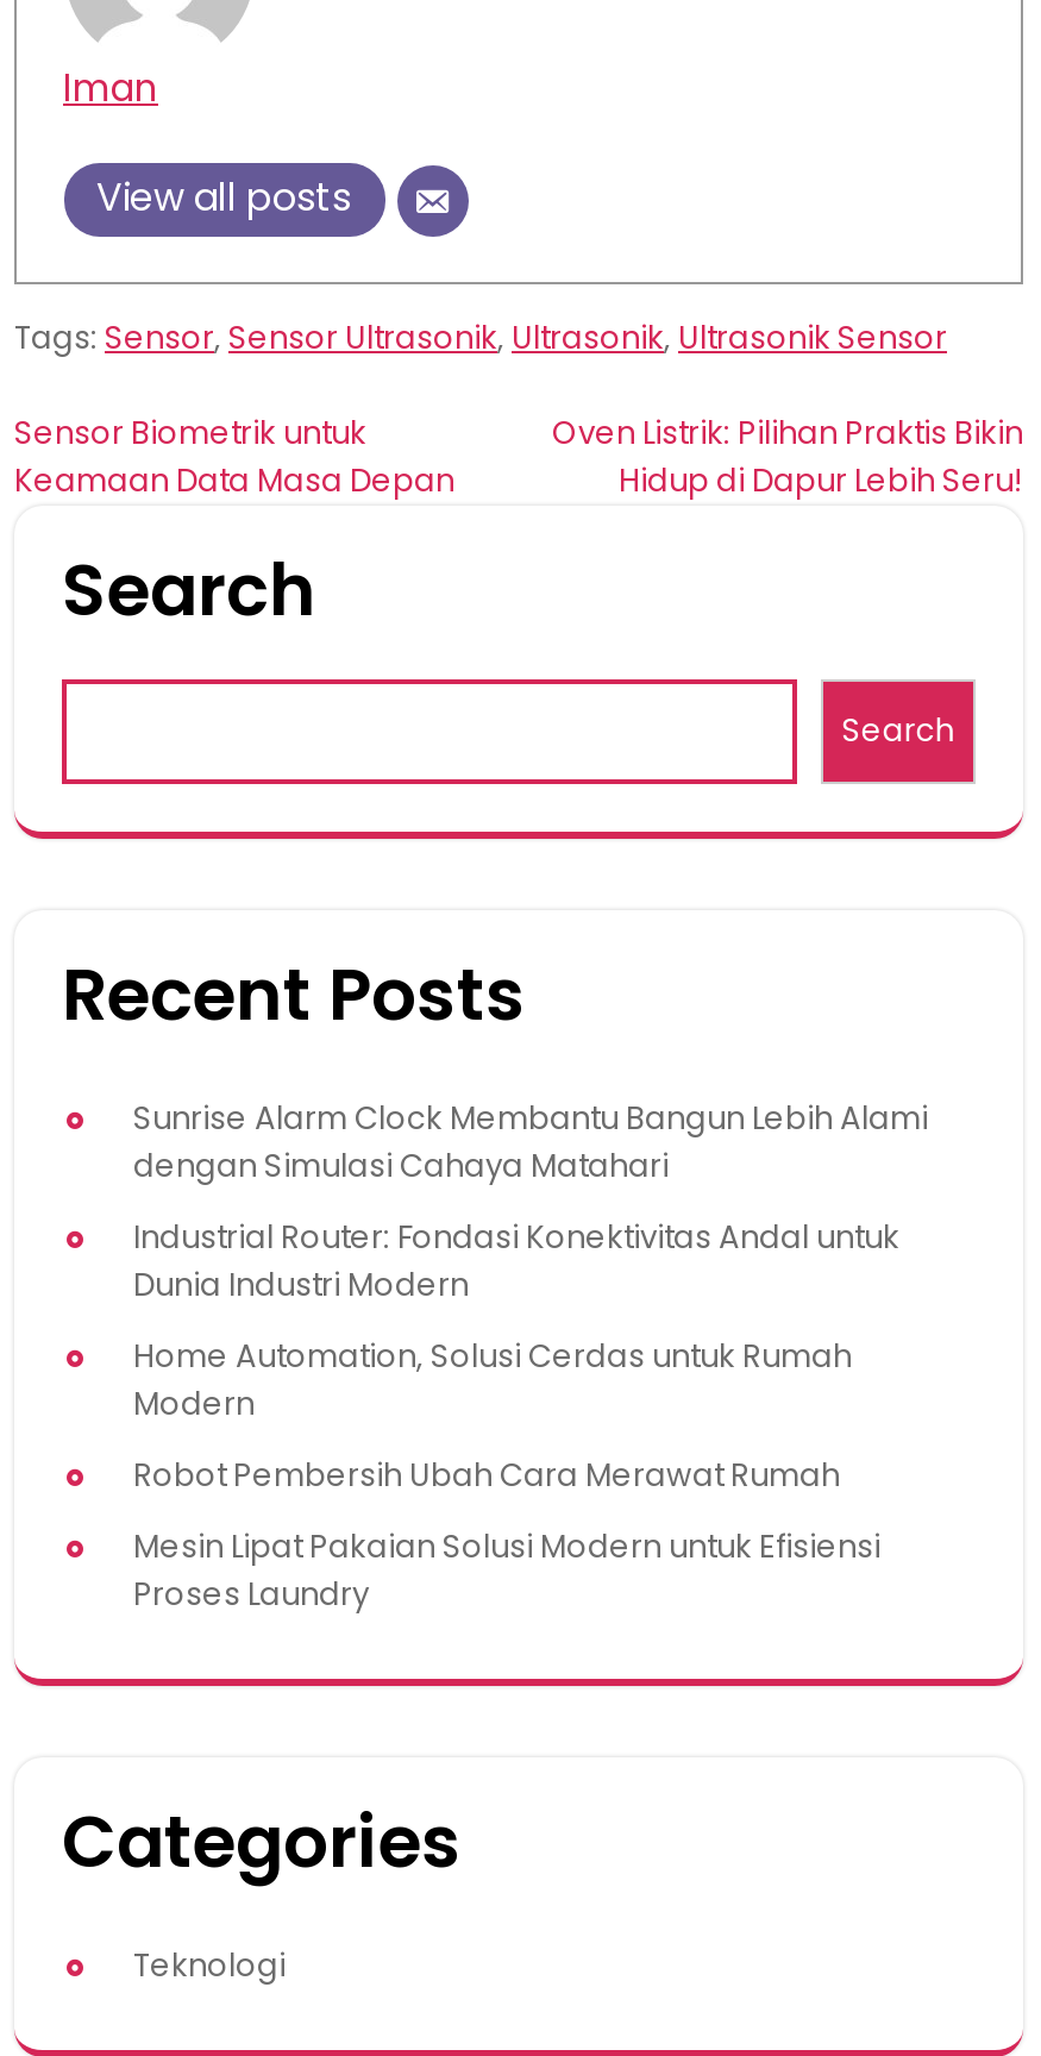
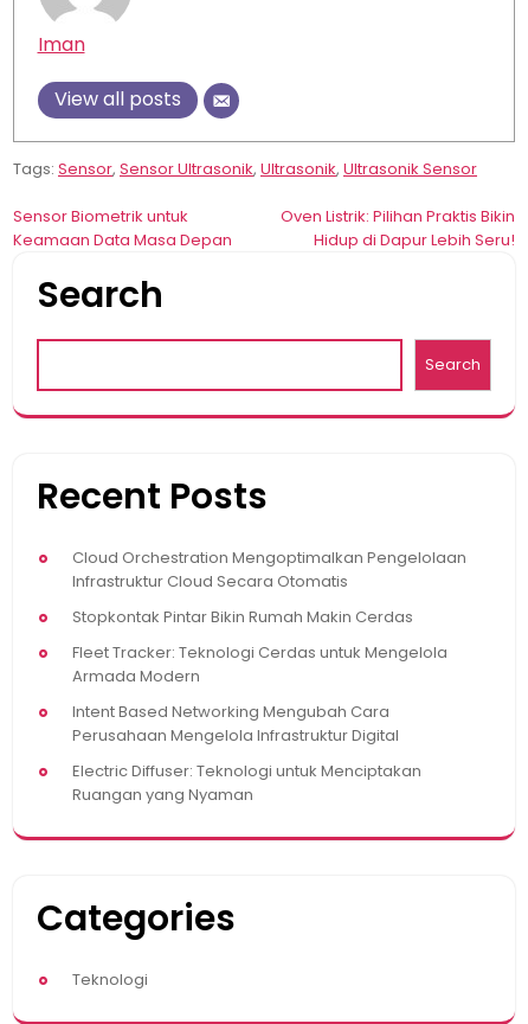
[133,1097,928,1190] Sunrise Alarm Clock Membantu Bangun Lebih Alami | dengan Simulasi Cahaya Matahari -> [72,547,466,593] Cloud Orchestration Mengoptimalkan Pengelolaan | Infrastruktur Cloud Secara Otomatis
[133,1216,899,1309] Industrial Router: Fondasi Konektivitas Andal untuk | Dunia Industri Modern -> [72,606,413,628] Stopkontak Pintar Bikin Rumah Makin Cerdas
[133,1335,852,1428] Home Automation, Solusi Cerdas untuk Rumah | Modern -> [72,641,447,688] Fleet Tracker: Teknologi Cerdas untuk Mengelola | Armada Modern
[133,1454,840,1500] Robot Pembersih Ubah Cara Merawat Rumah -> [72,701,399,747] Intent Based Networking Mengubah Cara | Perusahaan Mengelola Infrastruktur Digital
[133,1526,880,1619] Mesin Lipat Pakaian Solusi Modern untuk Efisiensi | Proses Laundry -> [72,760,421,806] Electric Diffuser: Teknologi untuk Menciptakan | Ruangan yang Nyaman

